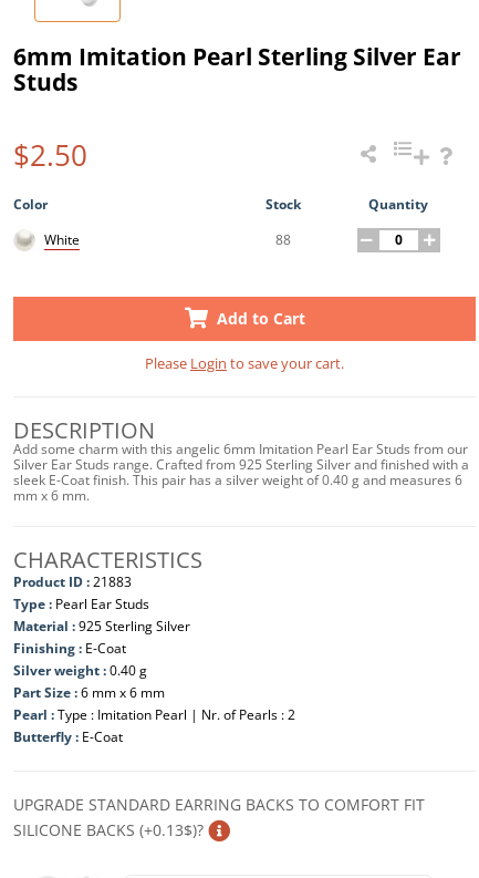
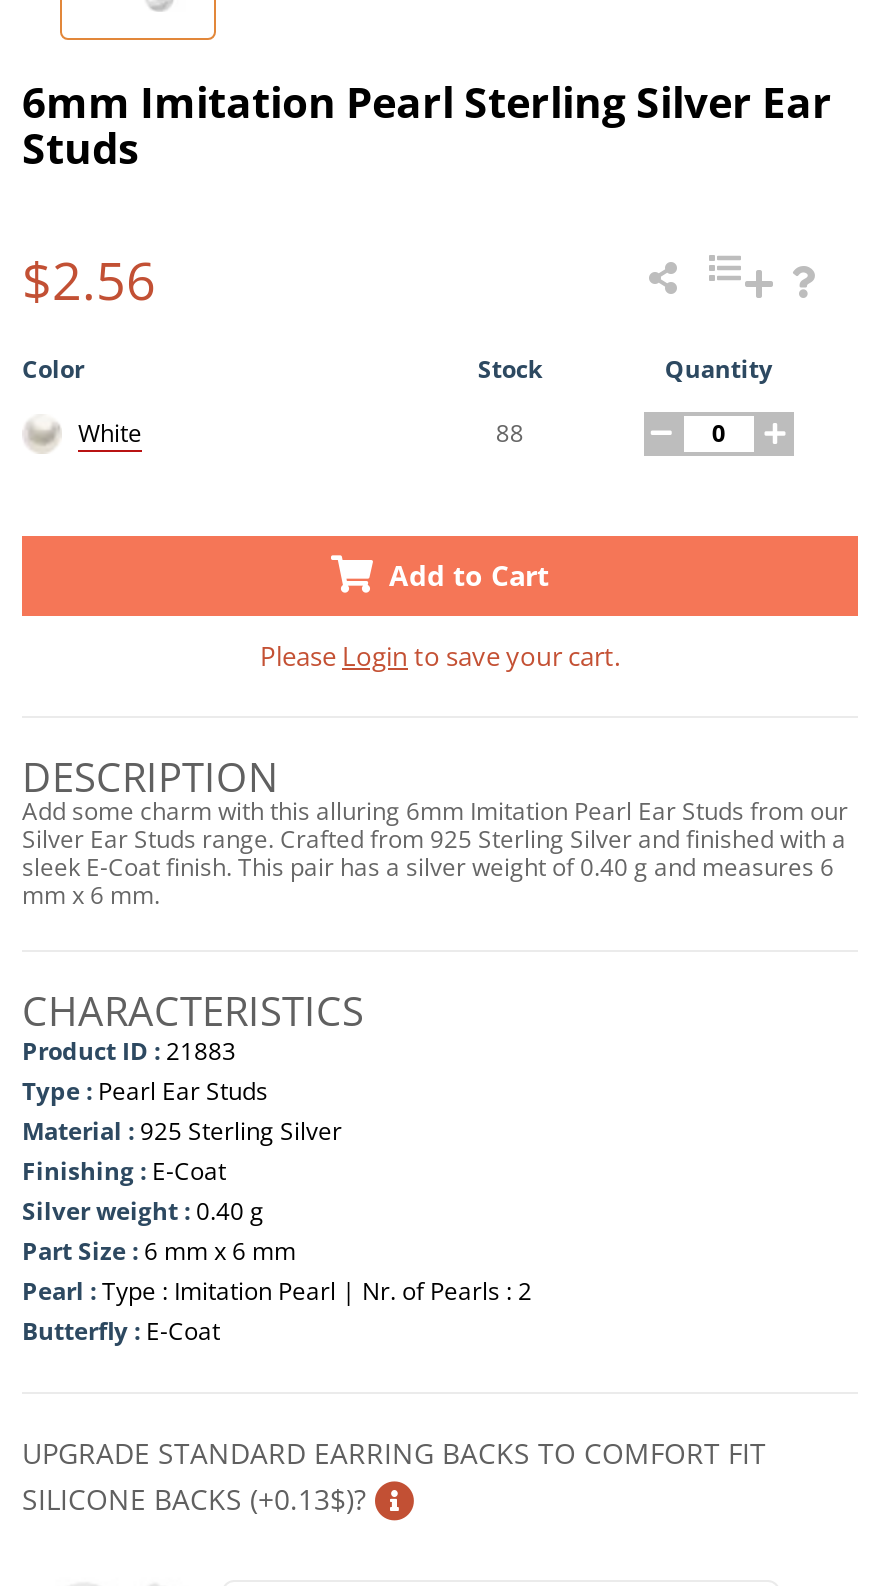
[13,135,87,174] $2.50 -> [22,243,156,315] $2.56
[13,439,468,458] Add some charm with this angelic 6mm Imitation Pearl Ear Studs from our -> [22,793,848,827] Add some charm with this alluring 6mm Imitation Pearl Ear Studs from our

